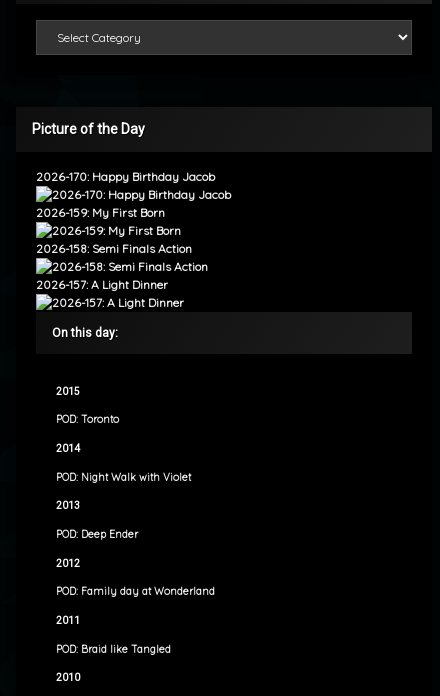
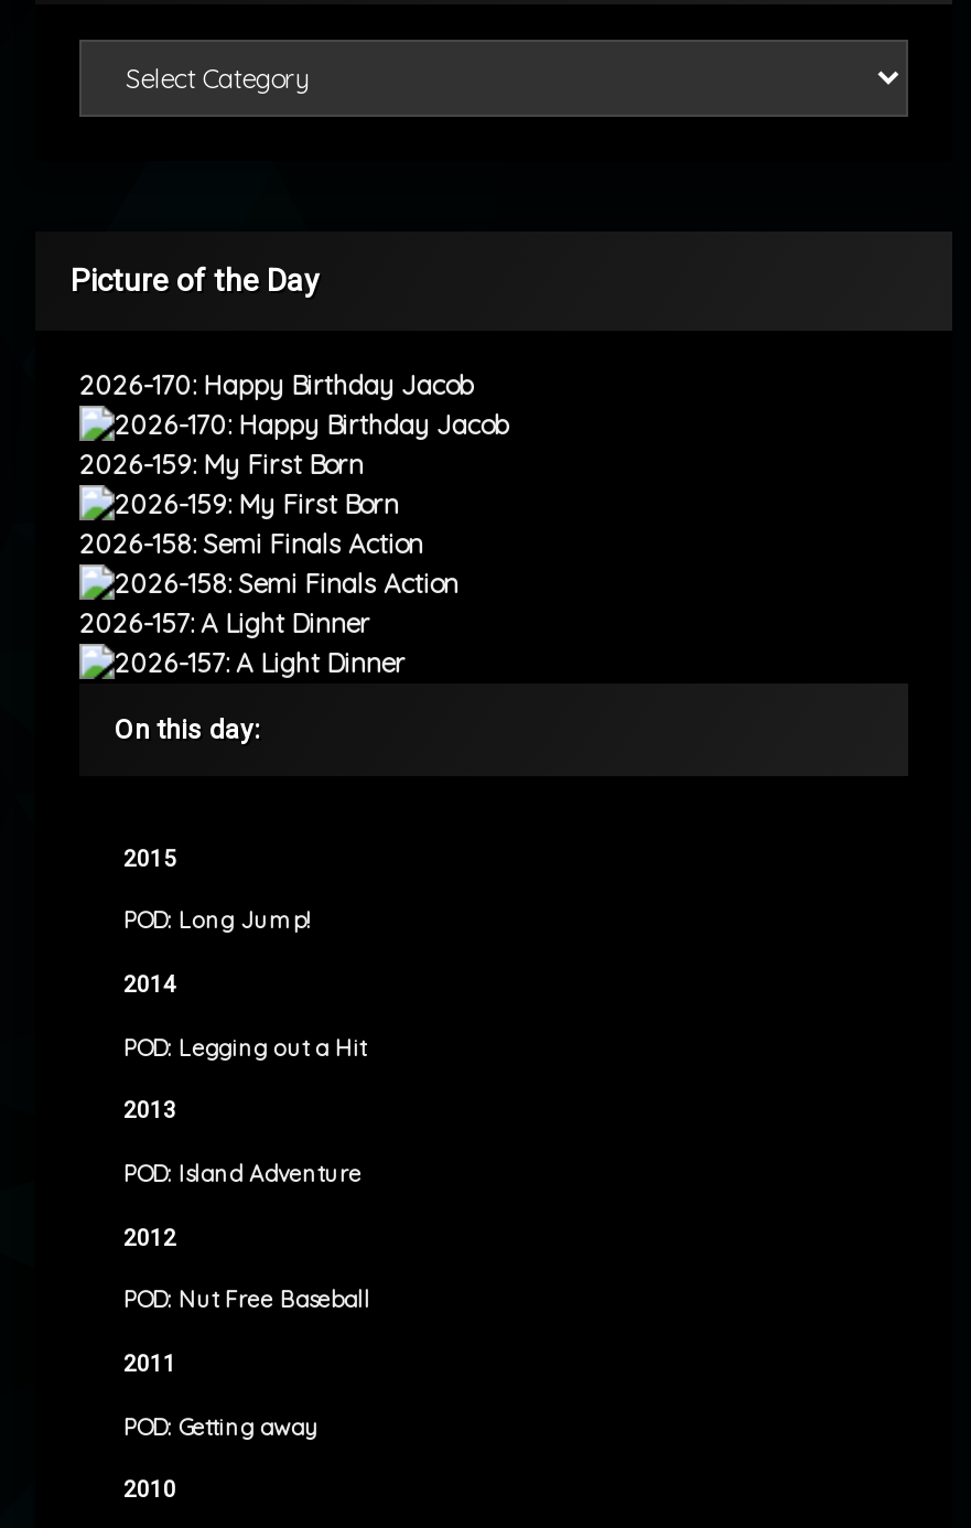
[56,413,119,426] POD: Toronto -> [123,907,309,935] POD: Long Jump!
[56,471,191,484] POD: Night Walk with Violet -> [123,1033,366,1062] POD: Legging out a Hit
[56,528,138,541] POD: Deep Ender -> [123,1160,362,1188] POD: Island Adventure
[56,585,215,598] POD: Family day at Wonderland -> [123,1286,370,1315] POD: Nut Free Baseball
[56,643,171,656] POD: Braid like Tangled -> [123,1412,320,1441] POD: Getting away

